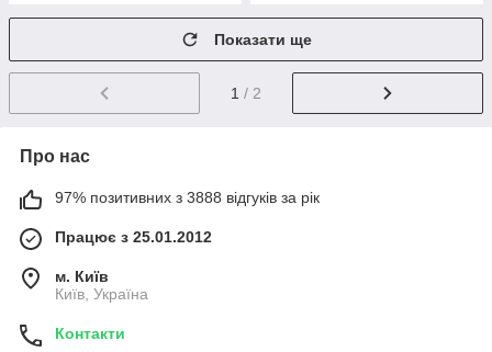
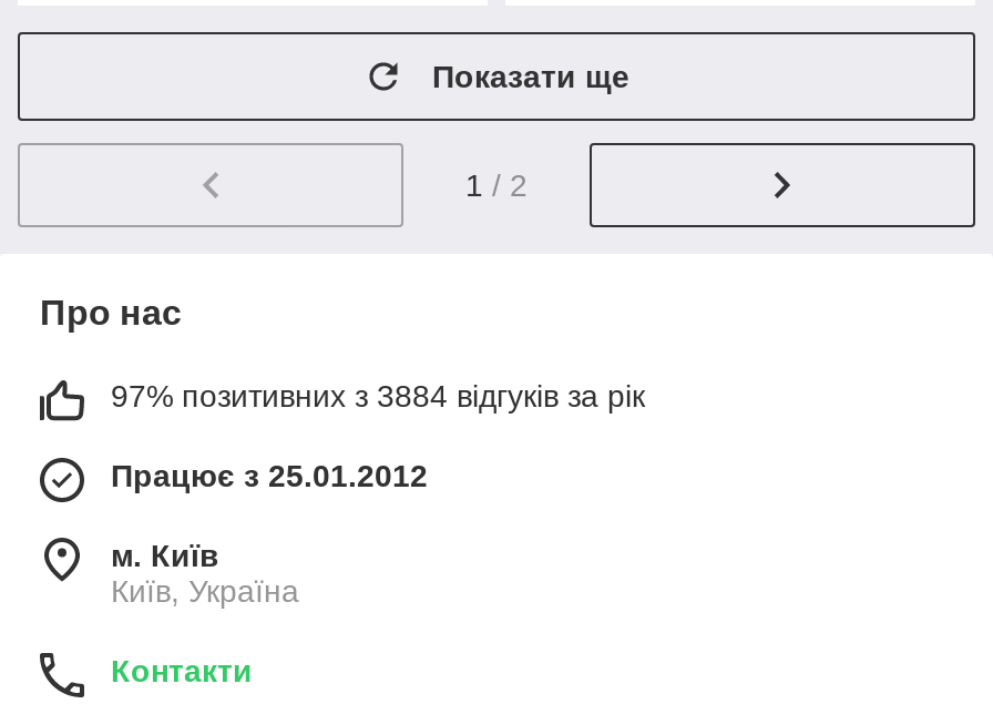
[55,189,320,206] 97% позитивних з 3888 відгуків за рік -> [111,378,645,414] 97% позитивних з 3884 відгуків за рік

